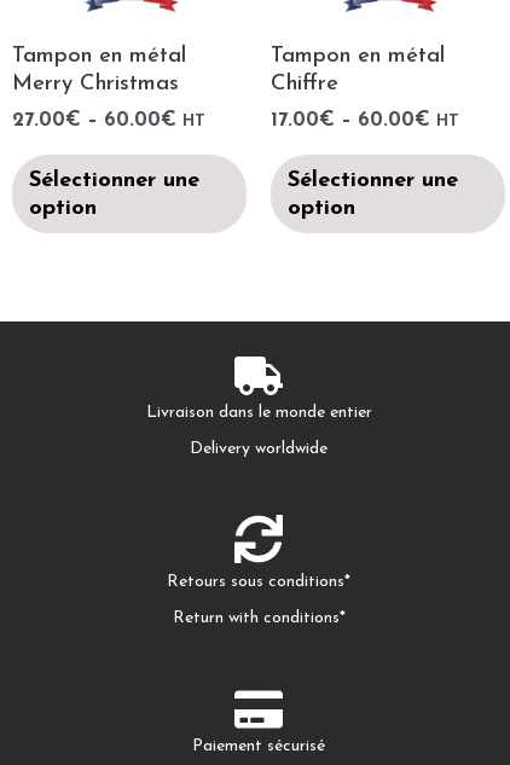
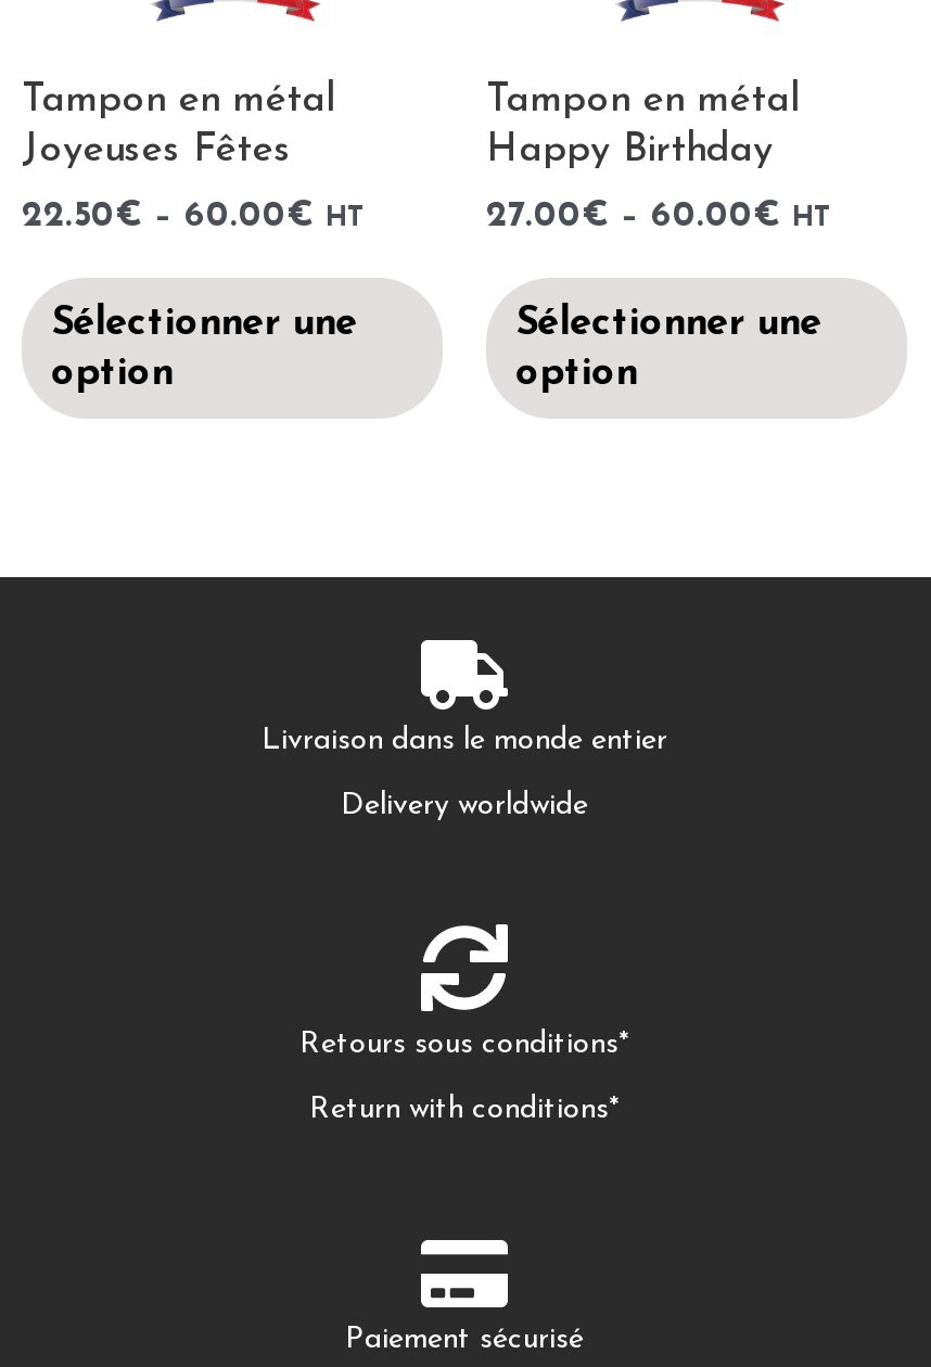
[12,73,179,95] Merry Christmas -> [22,130,291,171] Joyeuses Fêtes
[271,73,338,95] Chiffre -> [486,130,773,171] Happy Birthday
[12,111,205,131] 27.00€– 60.00€ HT -> [22,200,367,235] 22.50€– 60.00€ HT
[271,111,459,131] 17.00€– 60.00€ HT -> [486,200,833,235] 27.00€– 60.00€ HT

